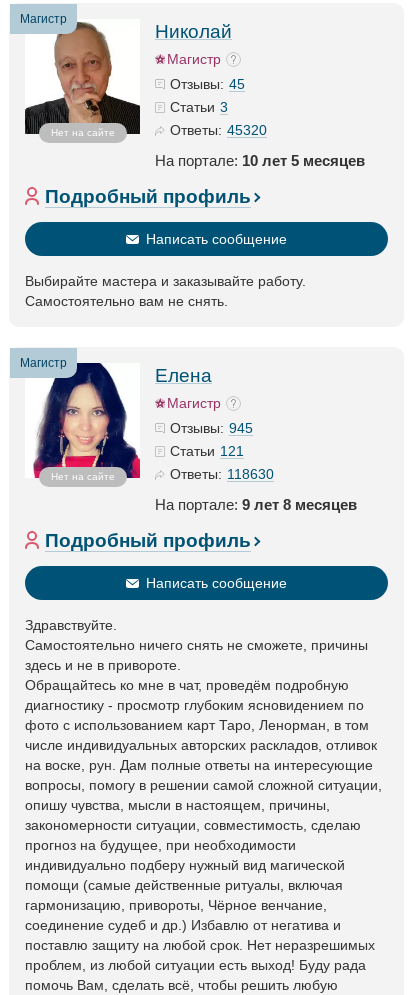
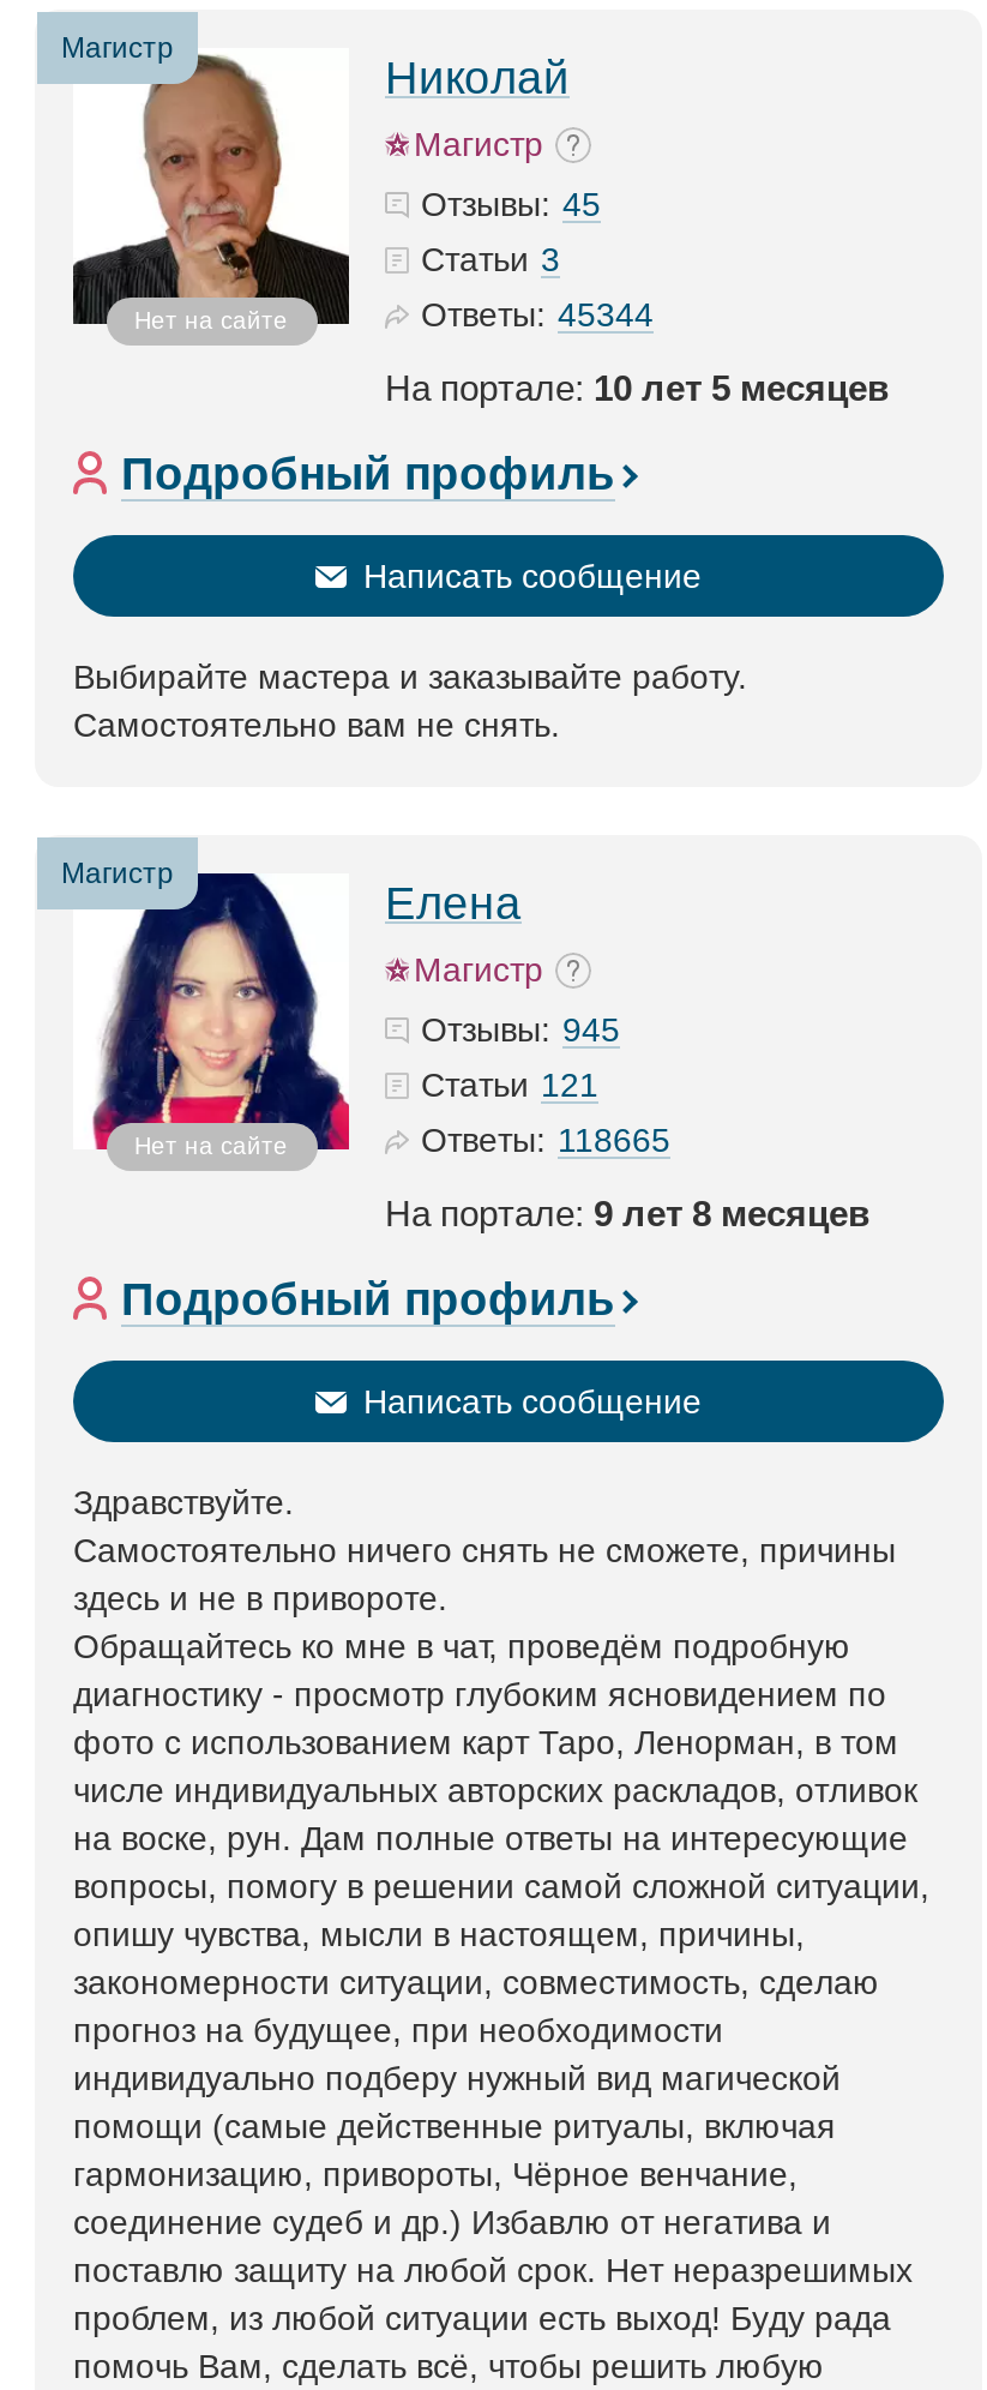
[170,121,267,138] Ответы: 45320 -> [421,294,654,334] Ответы: 45344
[170,465,274,482] Ответы: 118630 -> [421,1119,670,1159] Ответы: 118665

